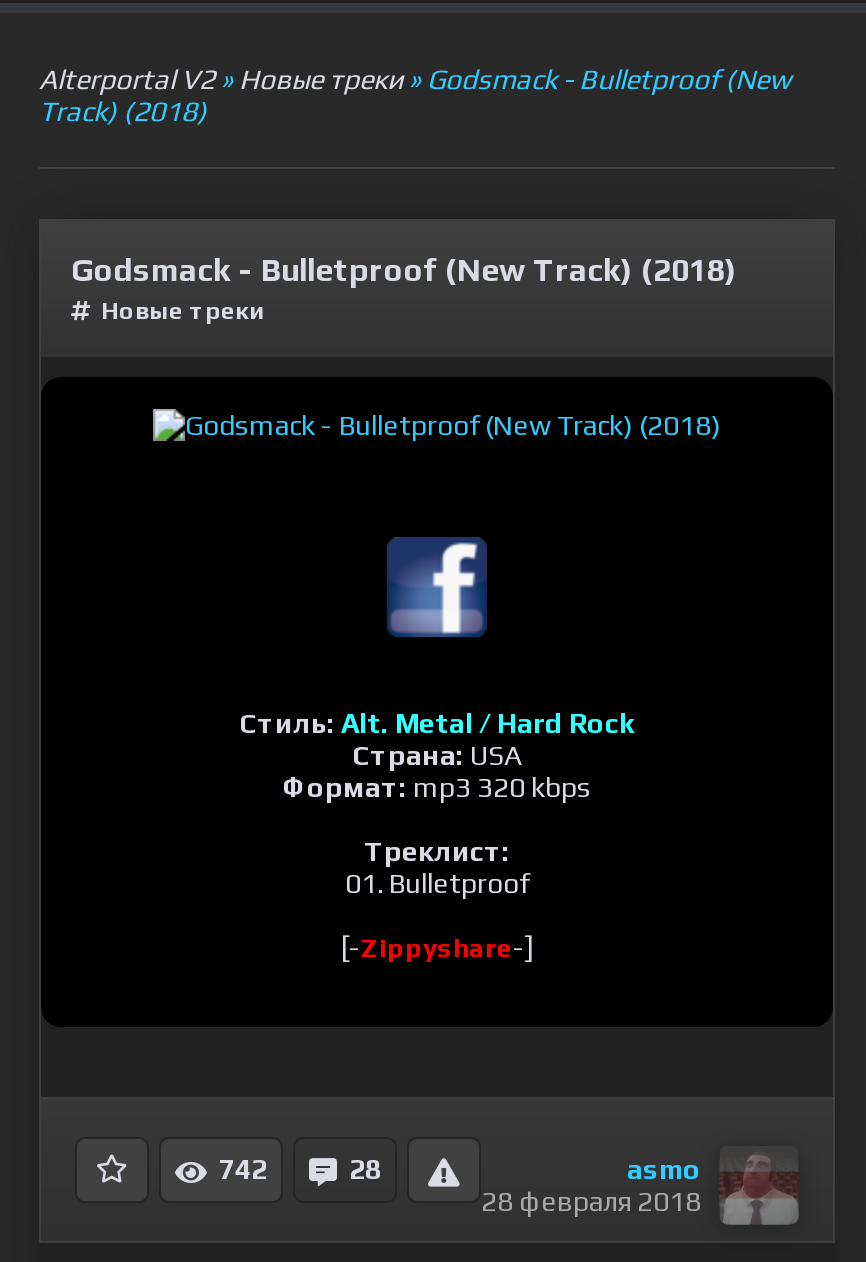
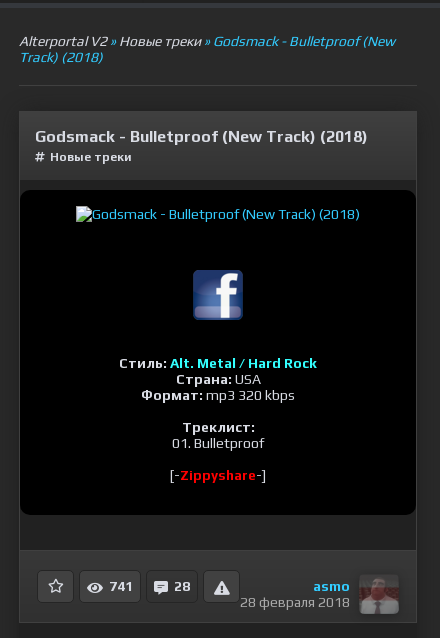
[213,1153,267,1185] 742 -> [106,578,133,594] 741

